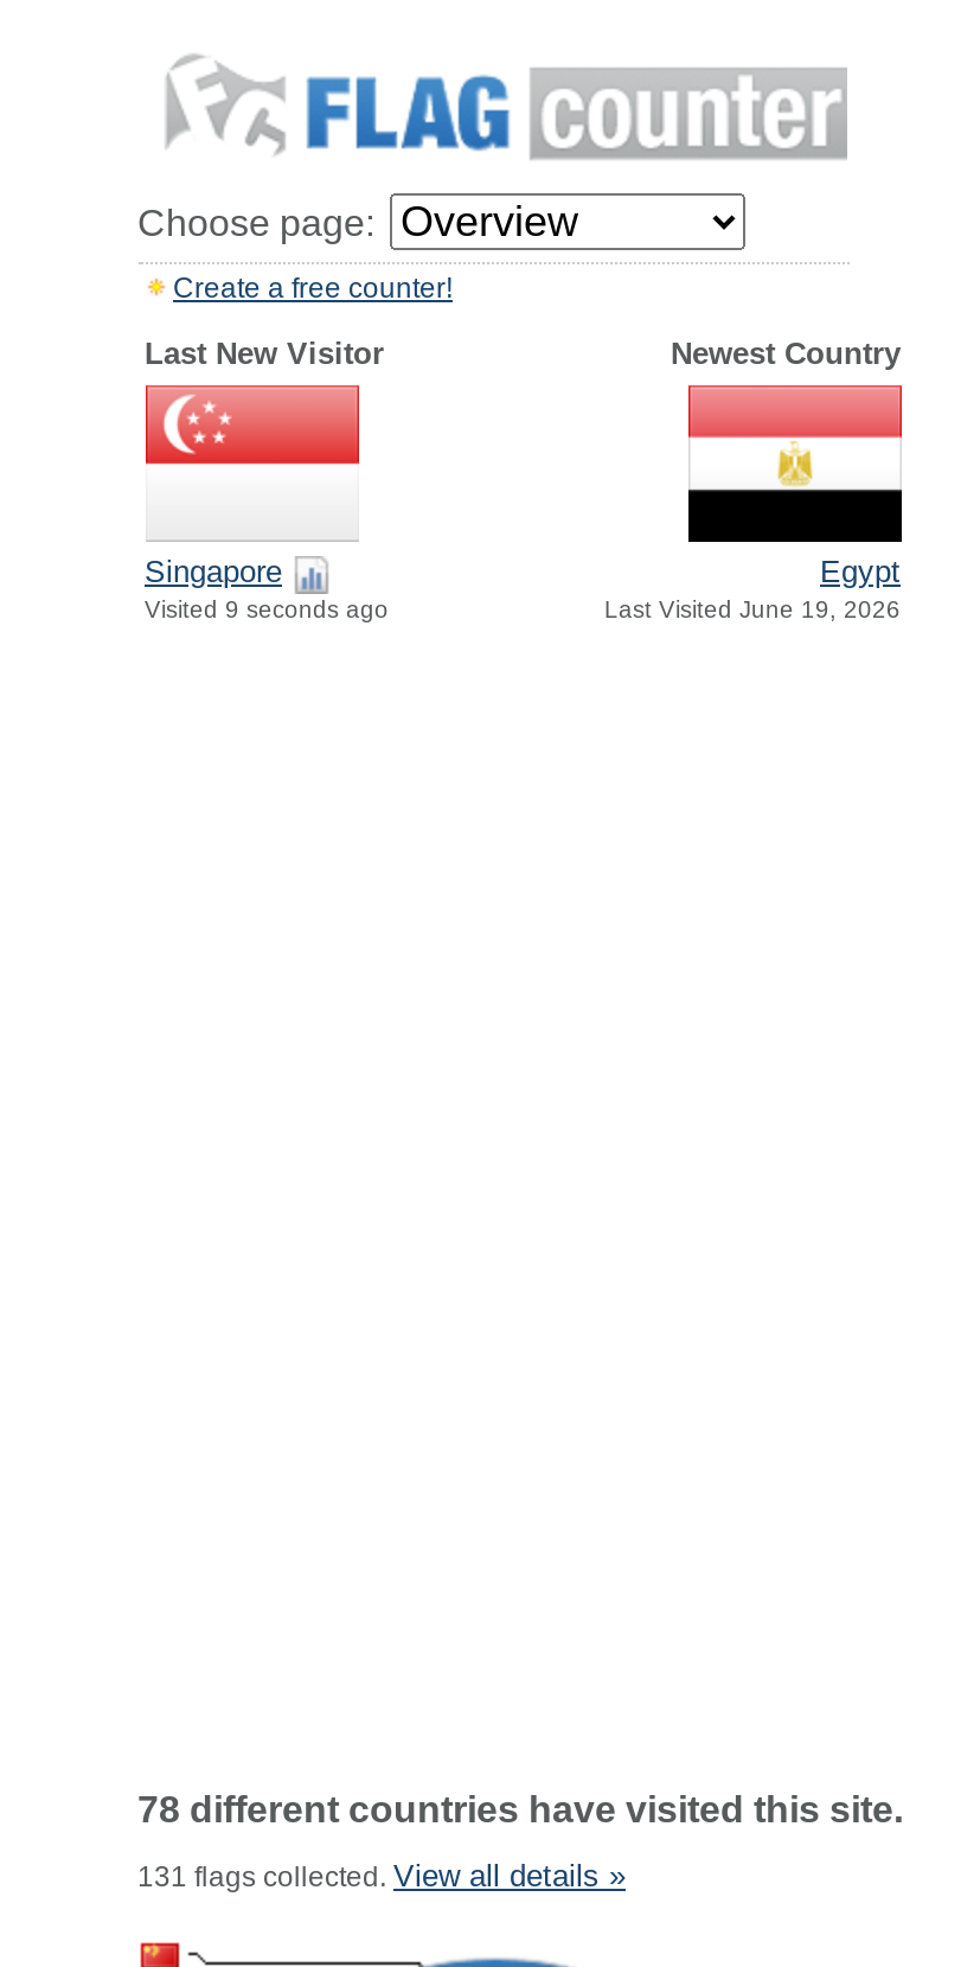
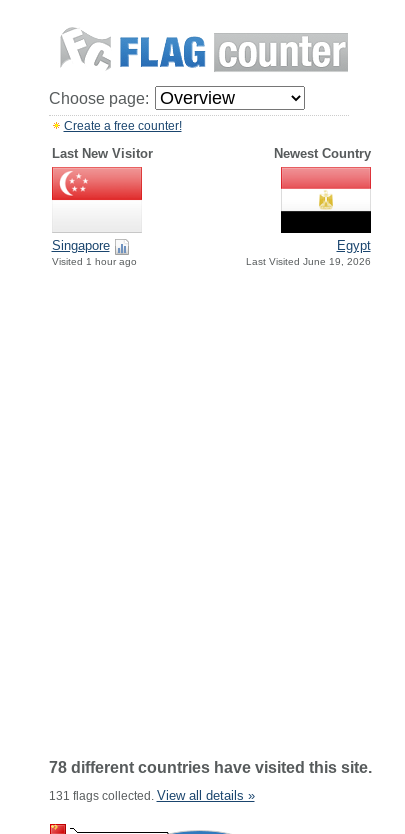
[145,597,389,623] Visited 9 seconds ago -> [51,256,136,267] Visited 1 hour ago

